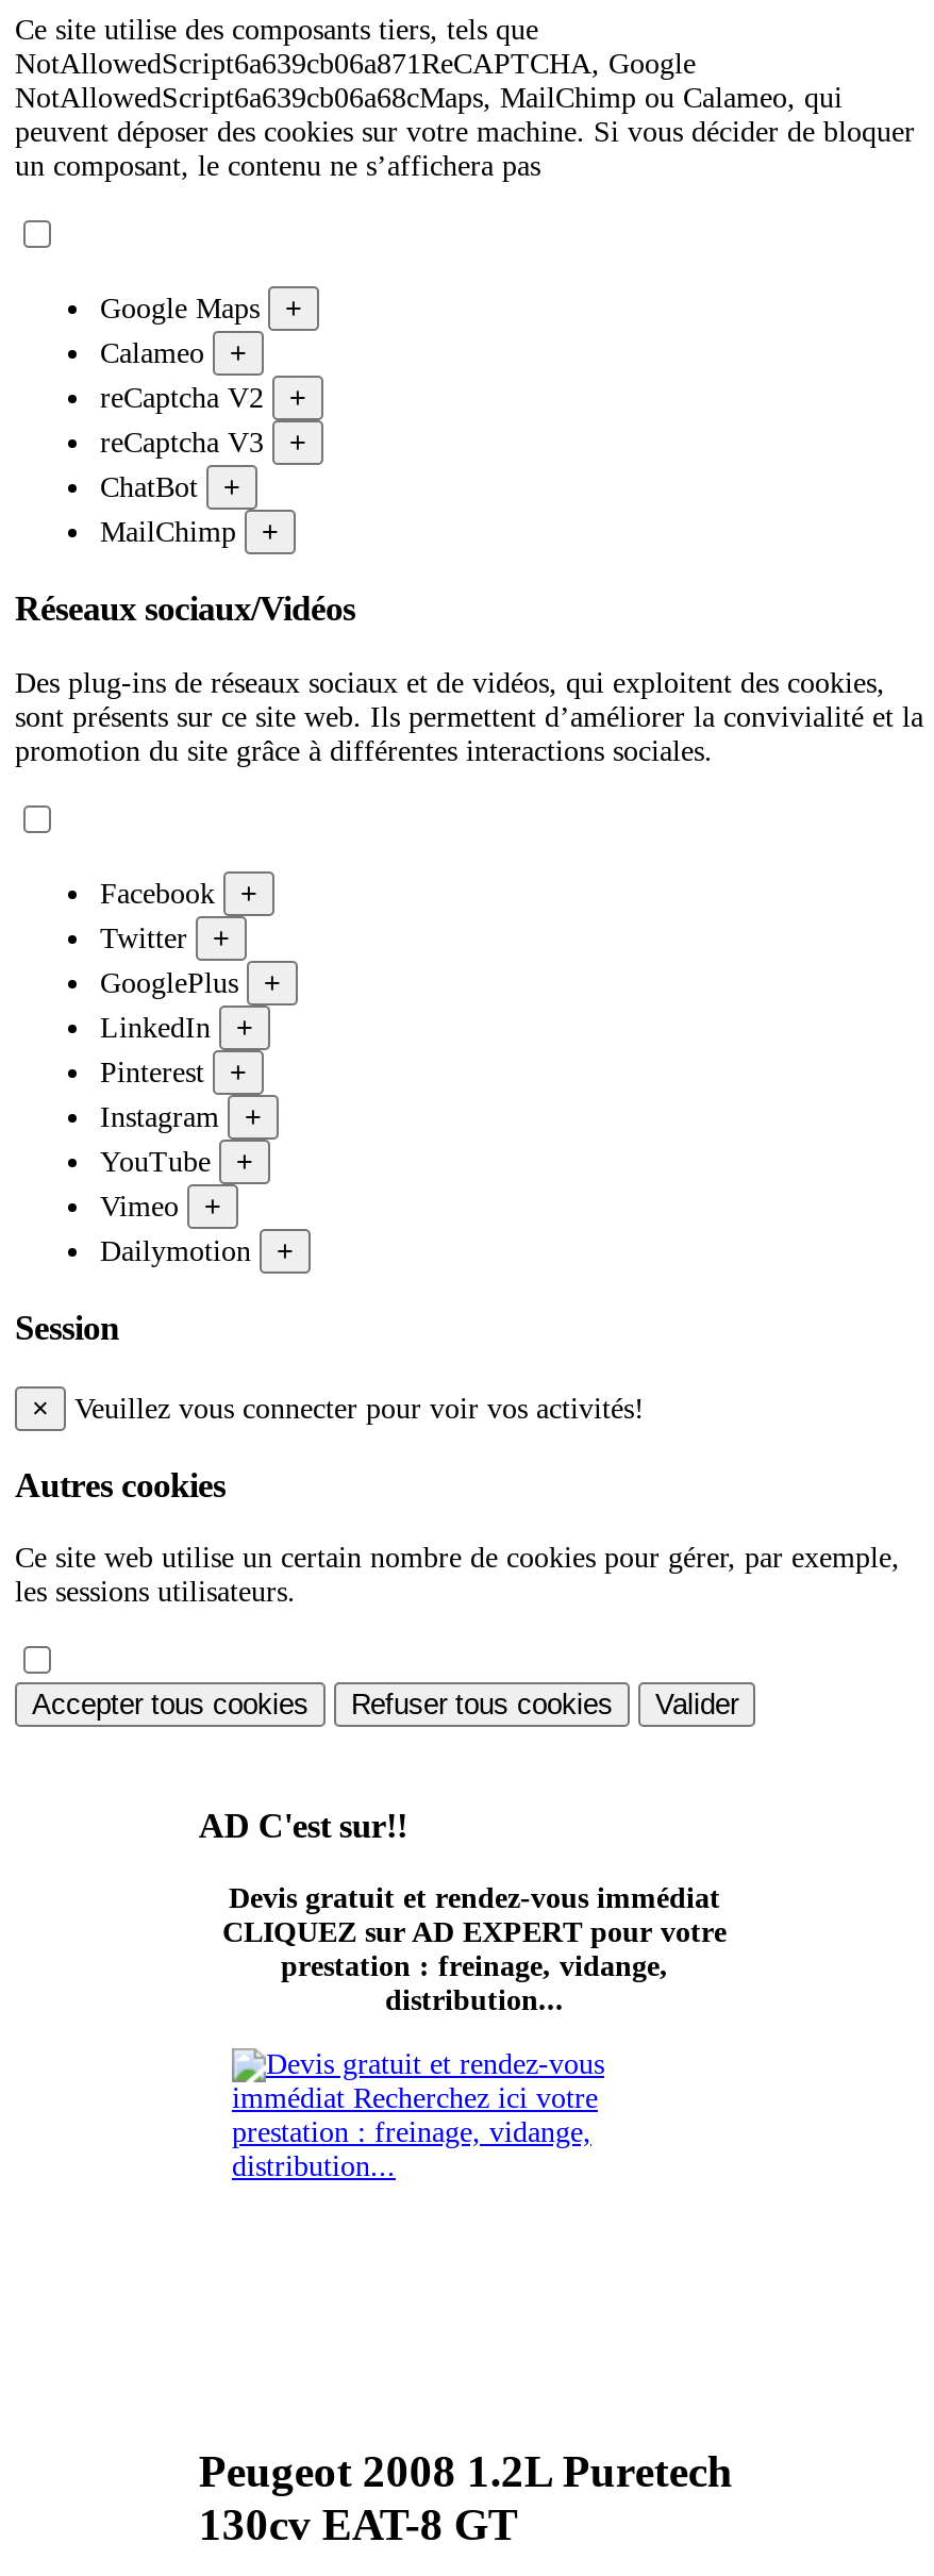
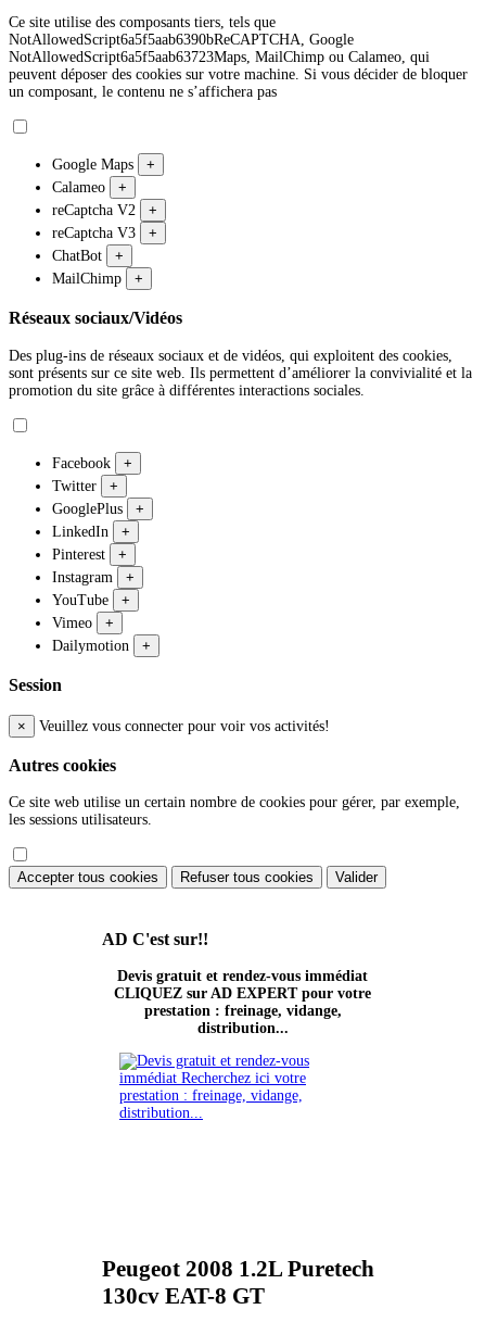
[15,48,696,80] NotAllowedScript6a639cb06a871ReCAPTCHA, Google -> [9,32,354,48] NotAllowedScript6a5f5aab6390bReCAPTCHA, Google
[15,82,843,114] NotAllowedScript6a639cb06a68cMaps, MailChimp ou Calameo, qui -> [9,49,430,65] NotAllowedScript6a5f5aab63723Maps, MailChimp ou Calameo, qui

